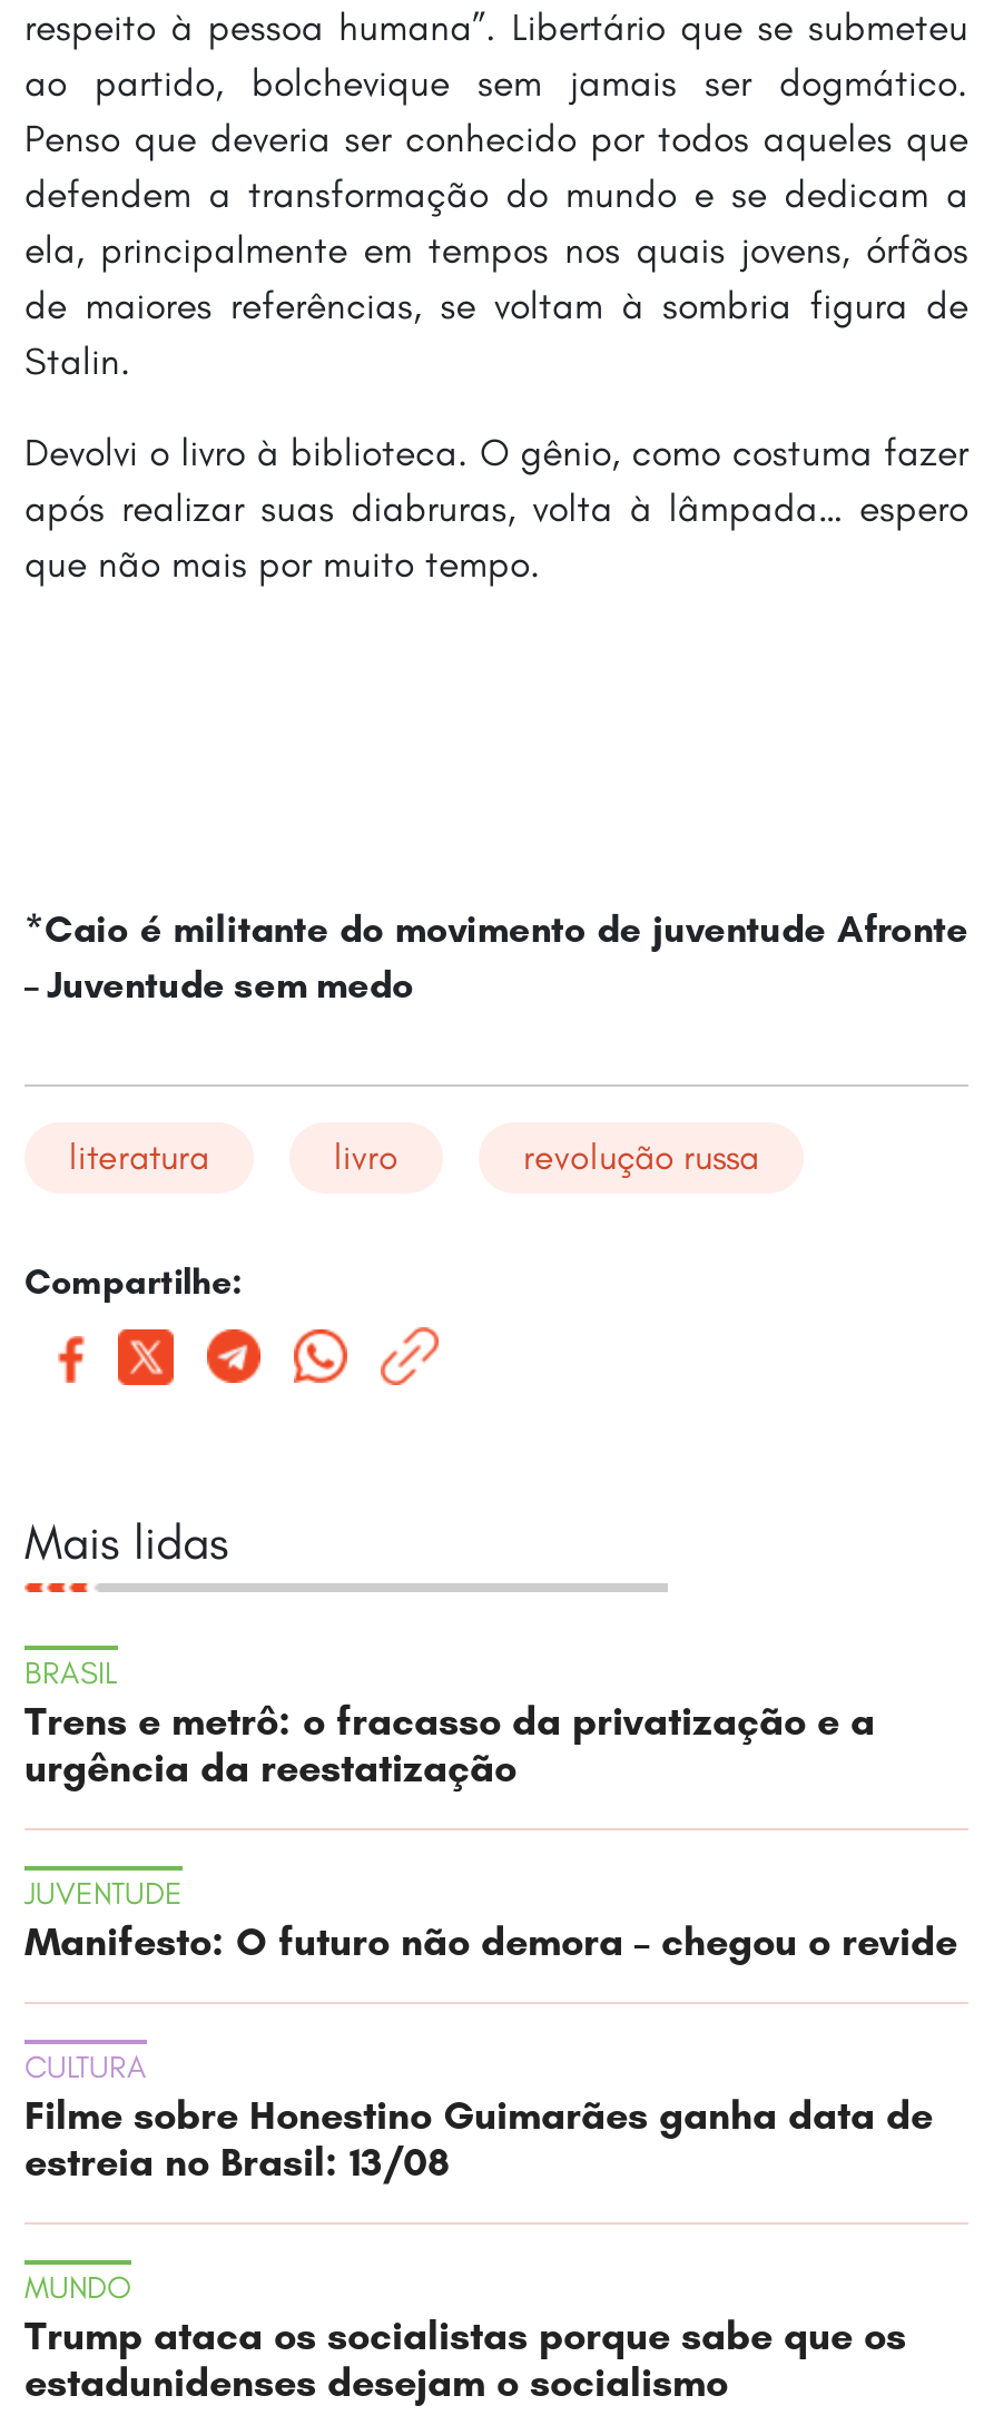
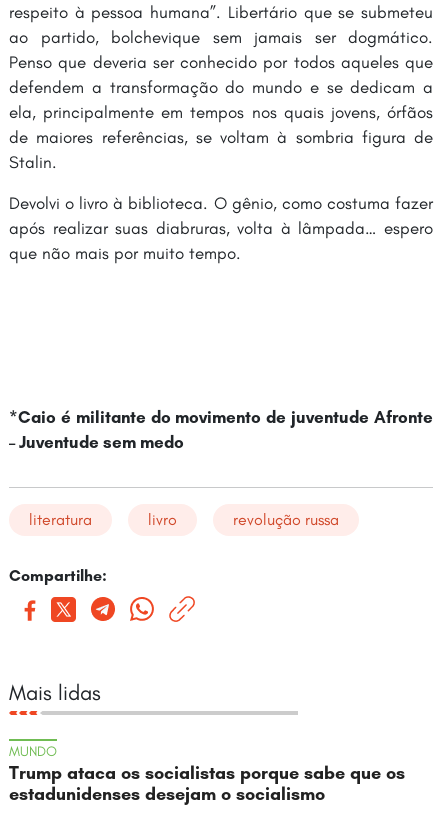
[24,1655,957,2187] BRASIL | Trens e metrô: o fracasso da privatização e a | urgência da reestatização | JUVENTUDE | Manifesto: O futuro não demora – chegou o revide | CULTURA | Filme sobre Honestino Guimarães ganha data de | estreia no Brasil: 13/08 -> none

